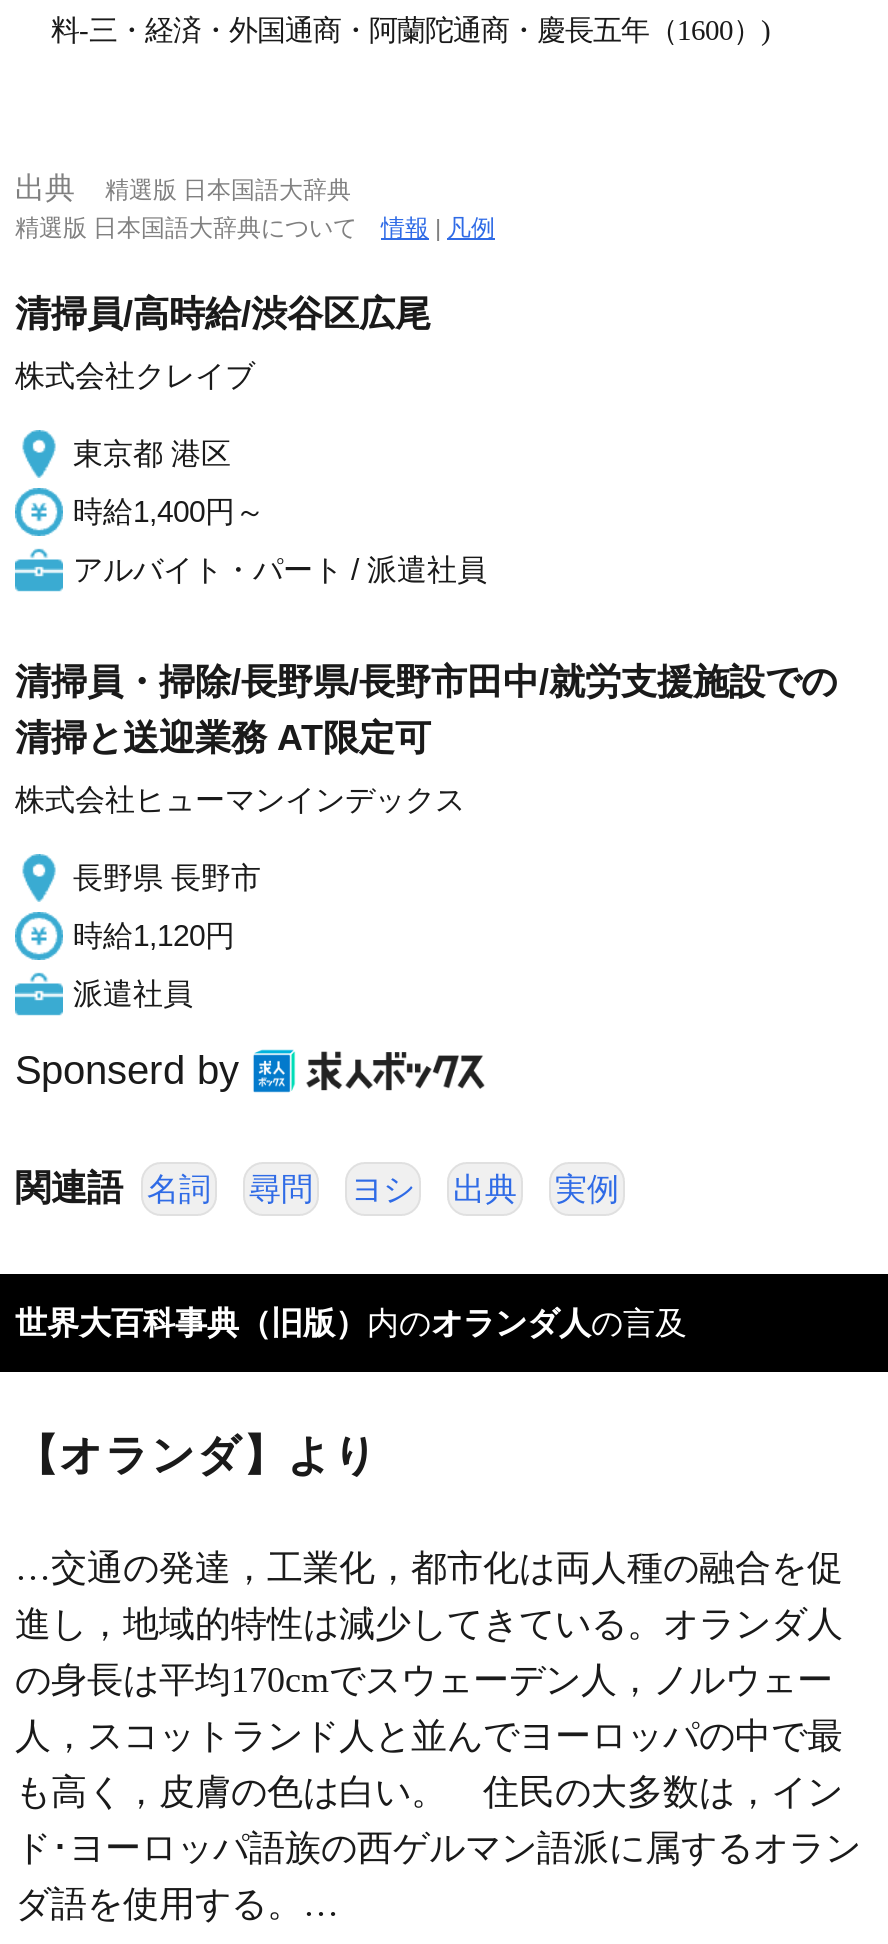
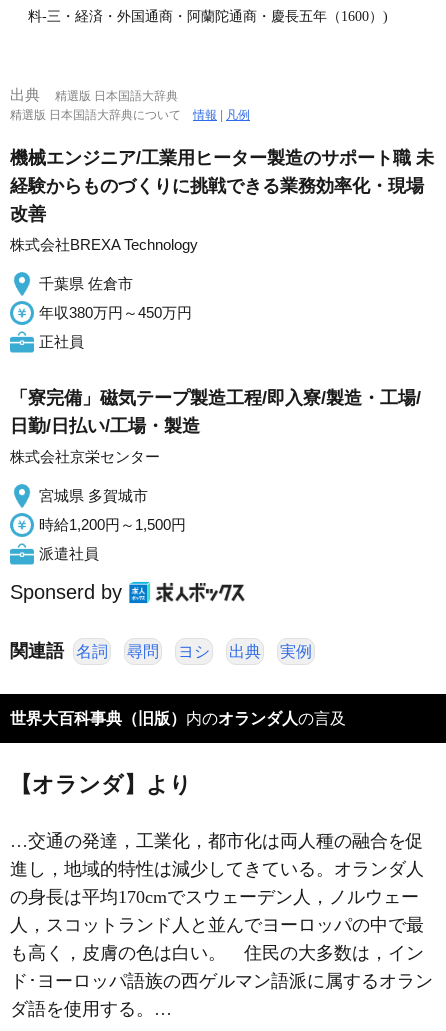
[15,294,431,334] 清掃員/高時給/渋谷区広尾 -> [10,148,434,224] 機械エンジニア/工業用ヒーター製造のサポート職 未 | 経験からものづくりに挑戦できる業務効率化・現場 | 改善
[15,358,255,392] 株式会社クレイブ -> [10,236,198,253] 株式会社BREXA Technology
[73,436,231,470] 東京都 港区 -> [39,275,133,292] 千葉県 佐倉市
[73,494,265,528] 時給1,400円～ -> [39,304,192,321] 年収380万円～450万円
[73,552,487,586] アルバイト・パート / 派遣社員 -> [39,333,84,350] 正社員
[15,662,837,758] 清掃員・掃除/長野県/長野市田中/就労支援施設での | 清掃と送迎業務 AT限定可 -> [10,388,421,436] 「寮完備」磁気テープ製造工程/即入寮/製造・工場/ | 日勤/日払い/工場・製造
[15,782,465,816] 株式会社ヒューマンインデックス -> [10,448,160,465] 株式会社京栄センター
[73,860,261,894] 長野県 長野市 -> [39,487,148,504] 宮城県 多賀城市
[73,918,235,952] 時給1,120円 -> [39,516,186,533] 時給1,200円～1,500円

